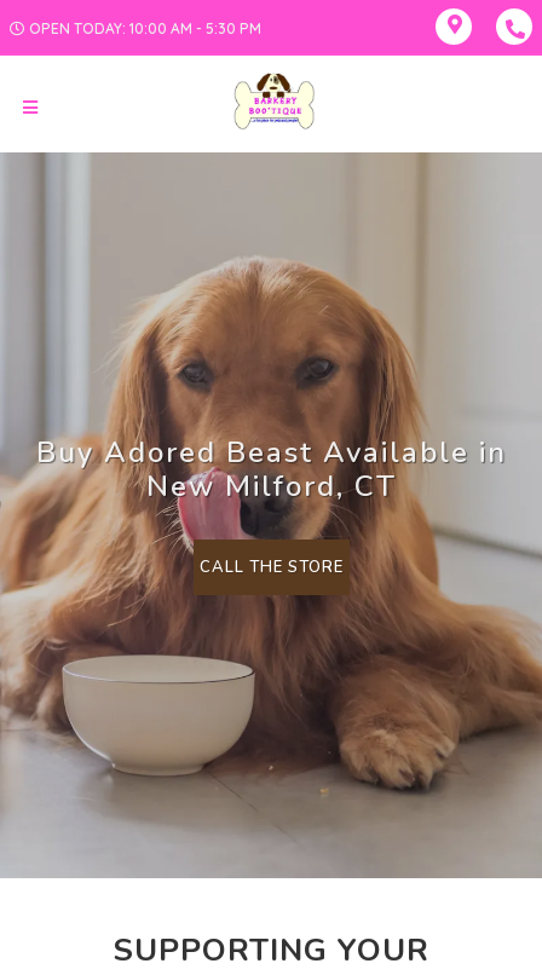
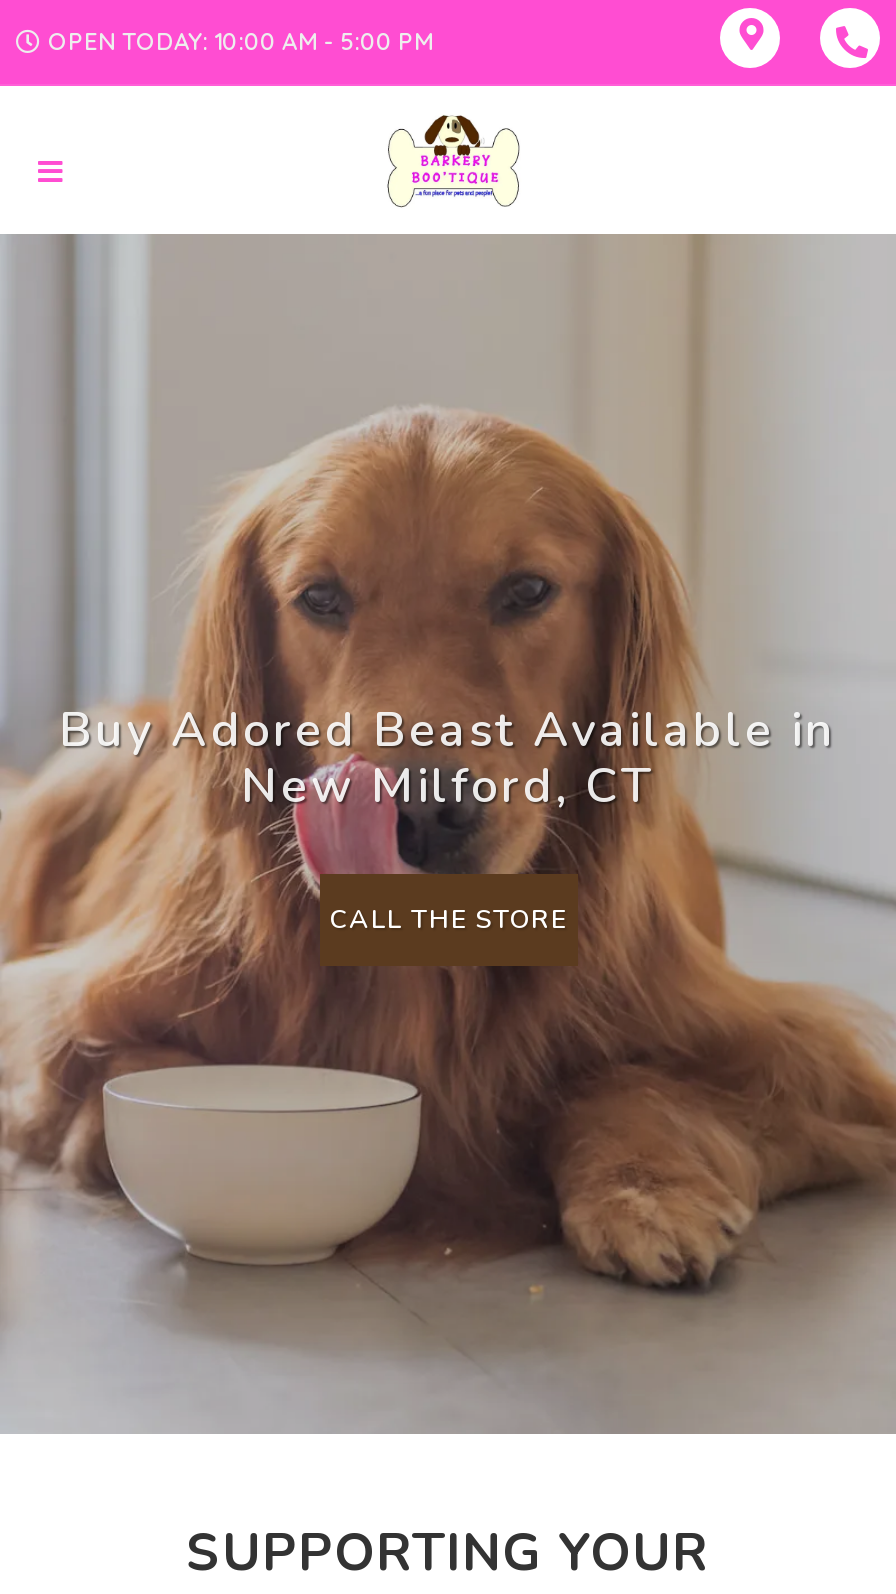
[29,19,261,37] OPEN TODAY: 10:00 AM - 5:30 PM -> [48,26,434,56] OPEN TODAY: 10:00 AM - 5:00 PM

